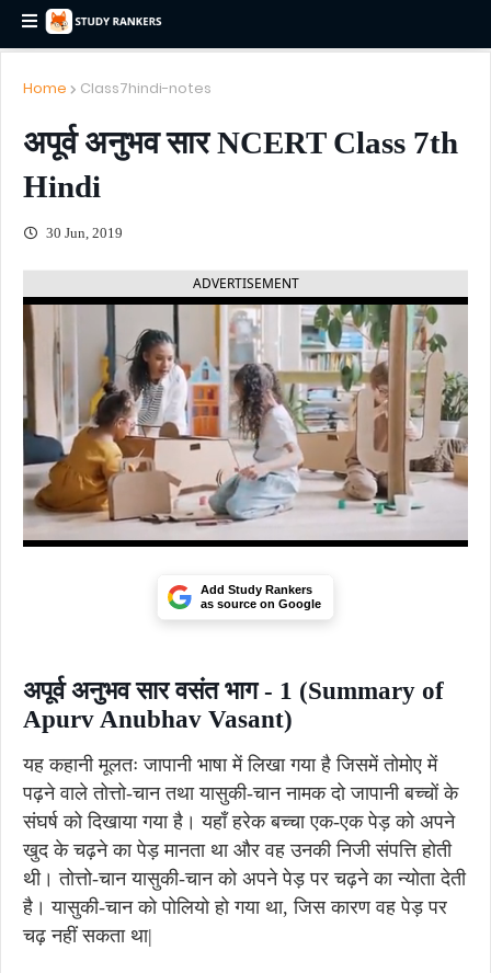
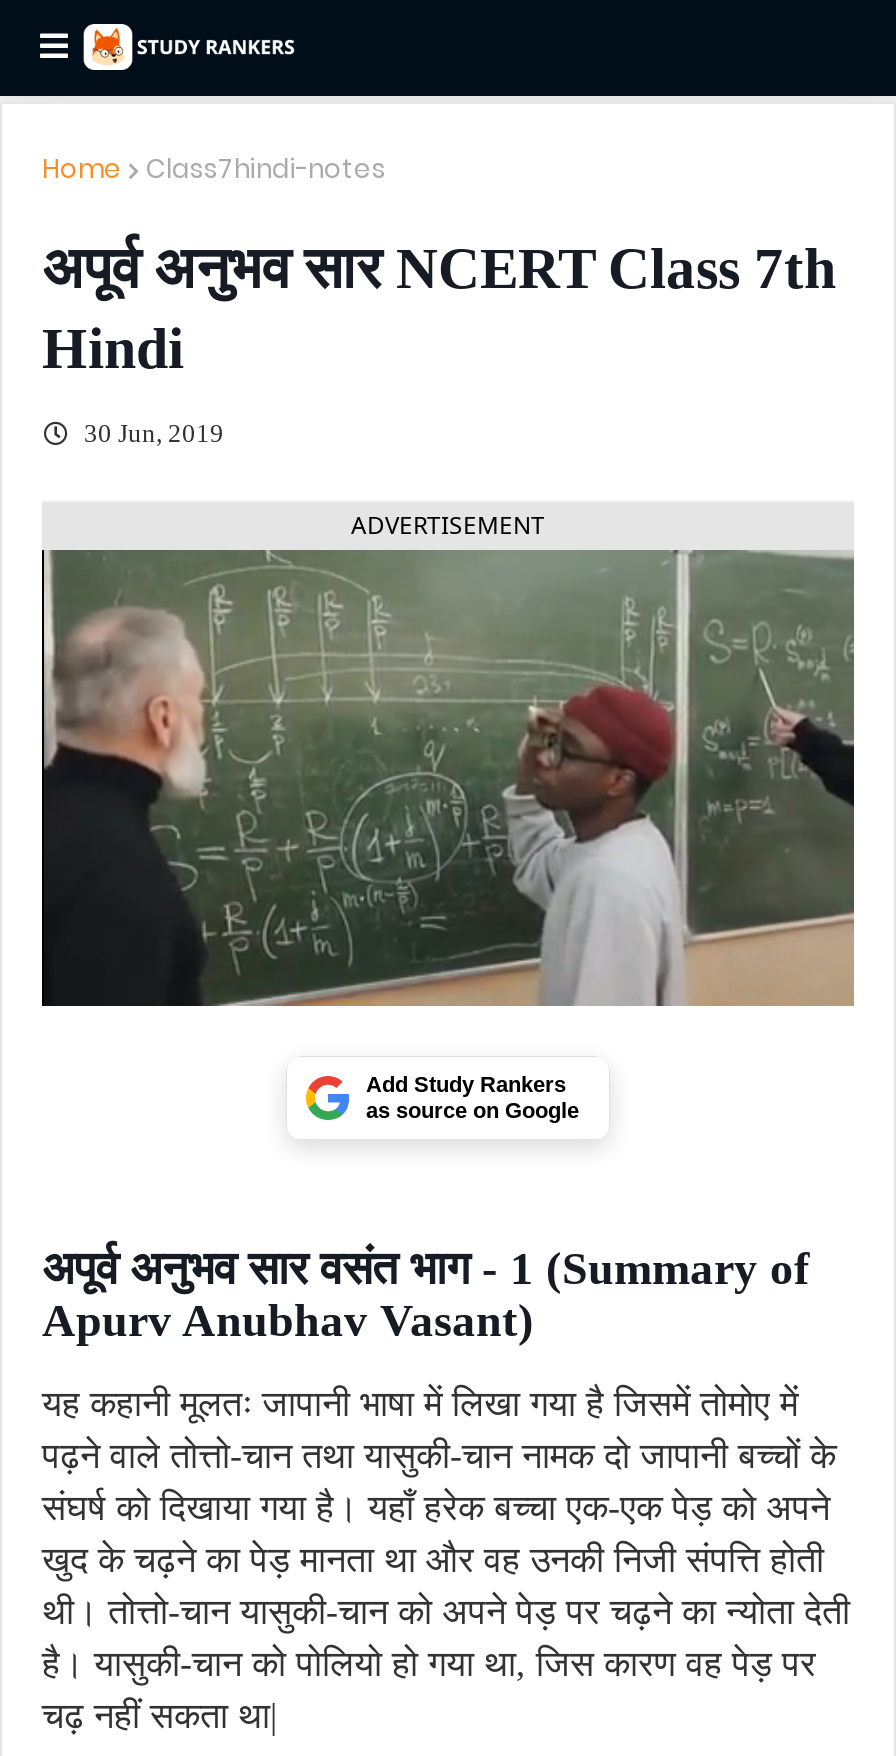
[22,296,469,548] [image] -> [40,548,856,1008] [image]

